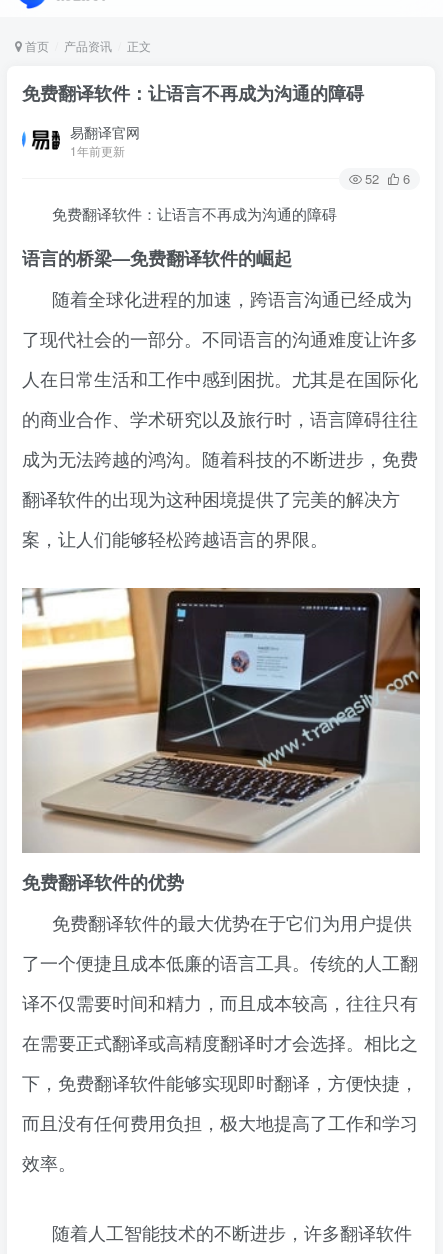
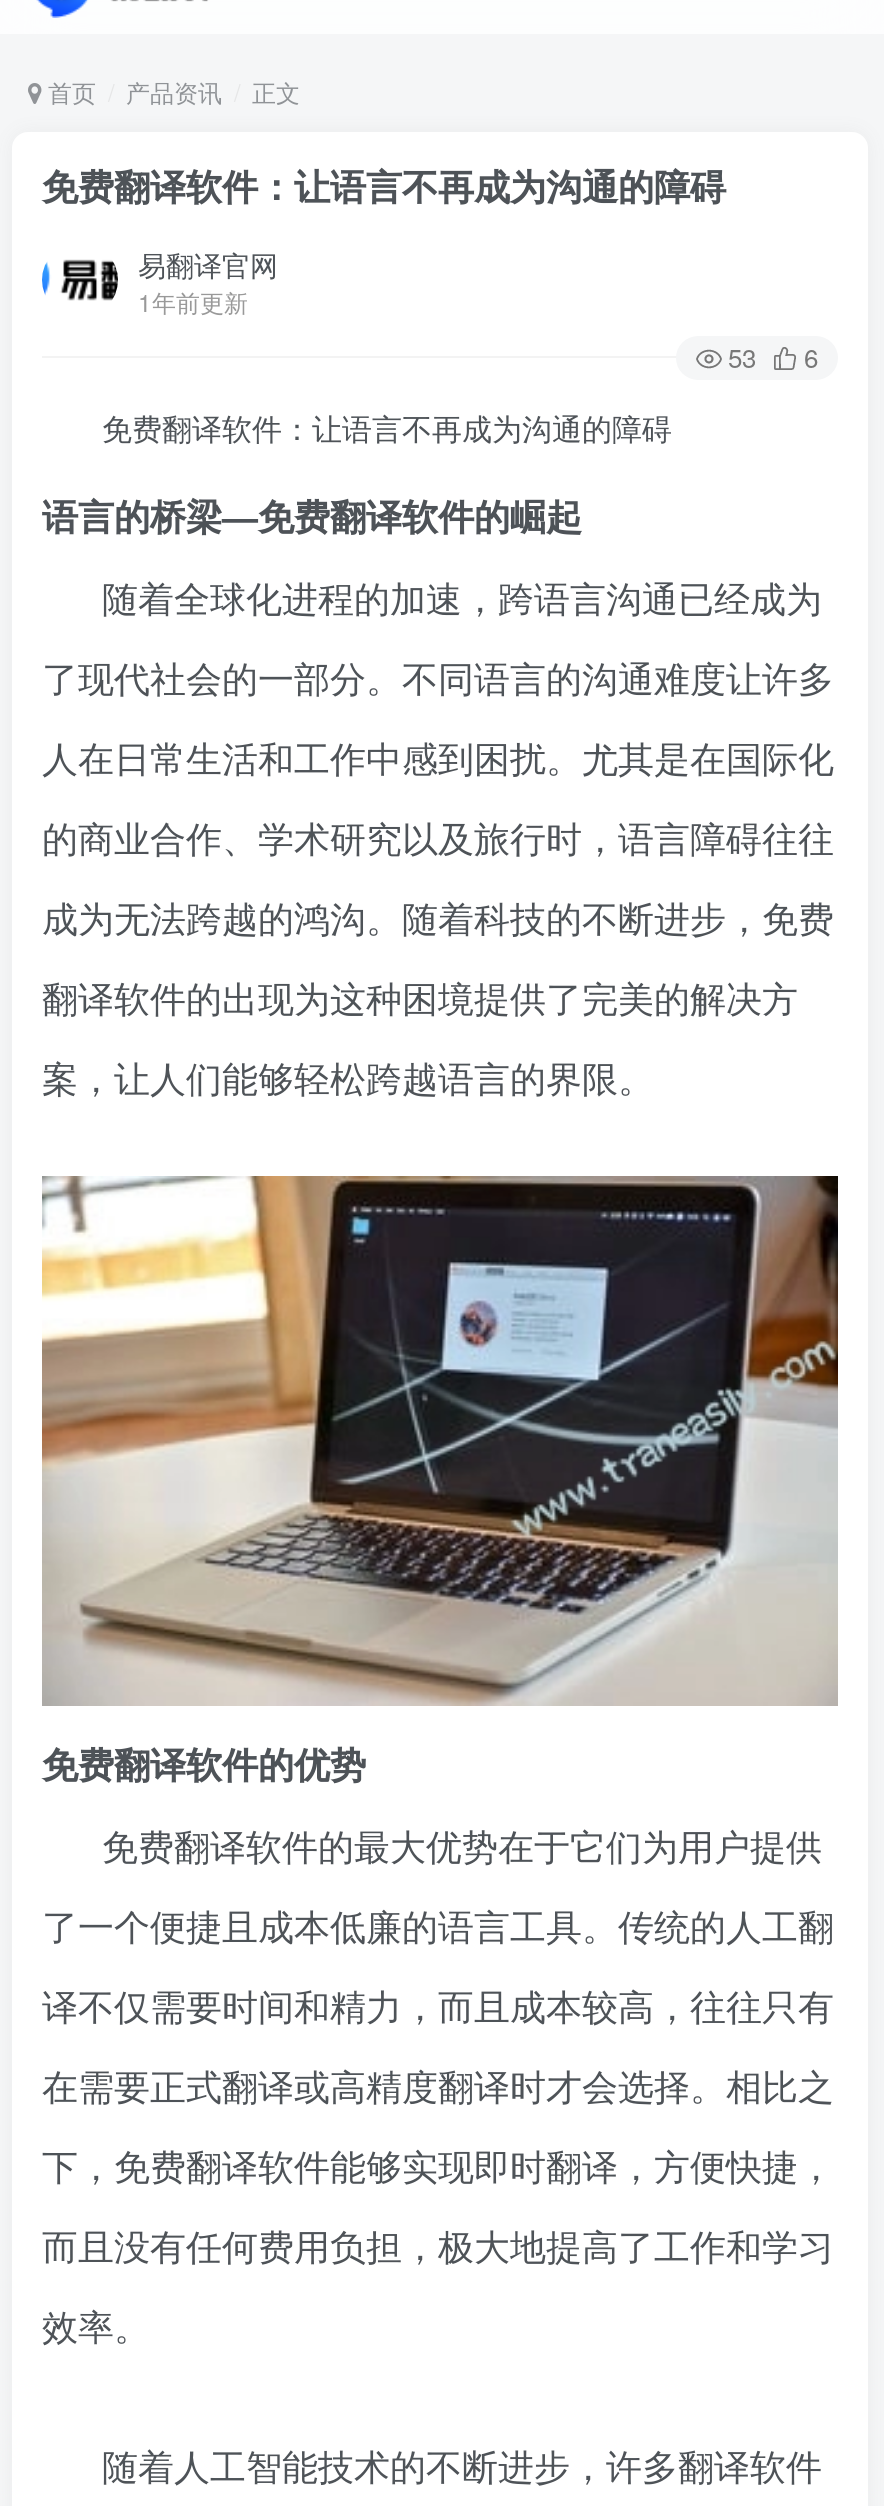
[365,169,410,188] 52 6 -> [728,338,818,376] 53 6

